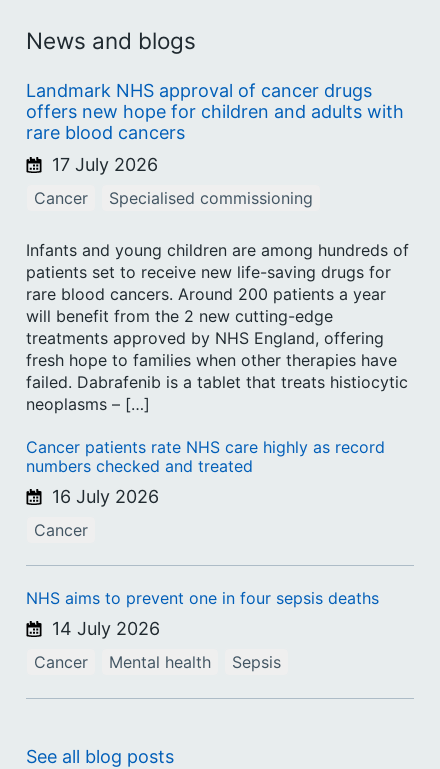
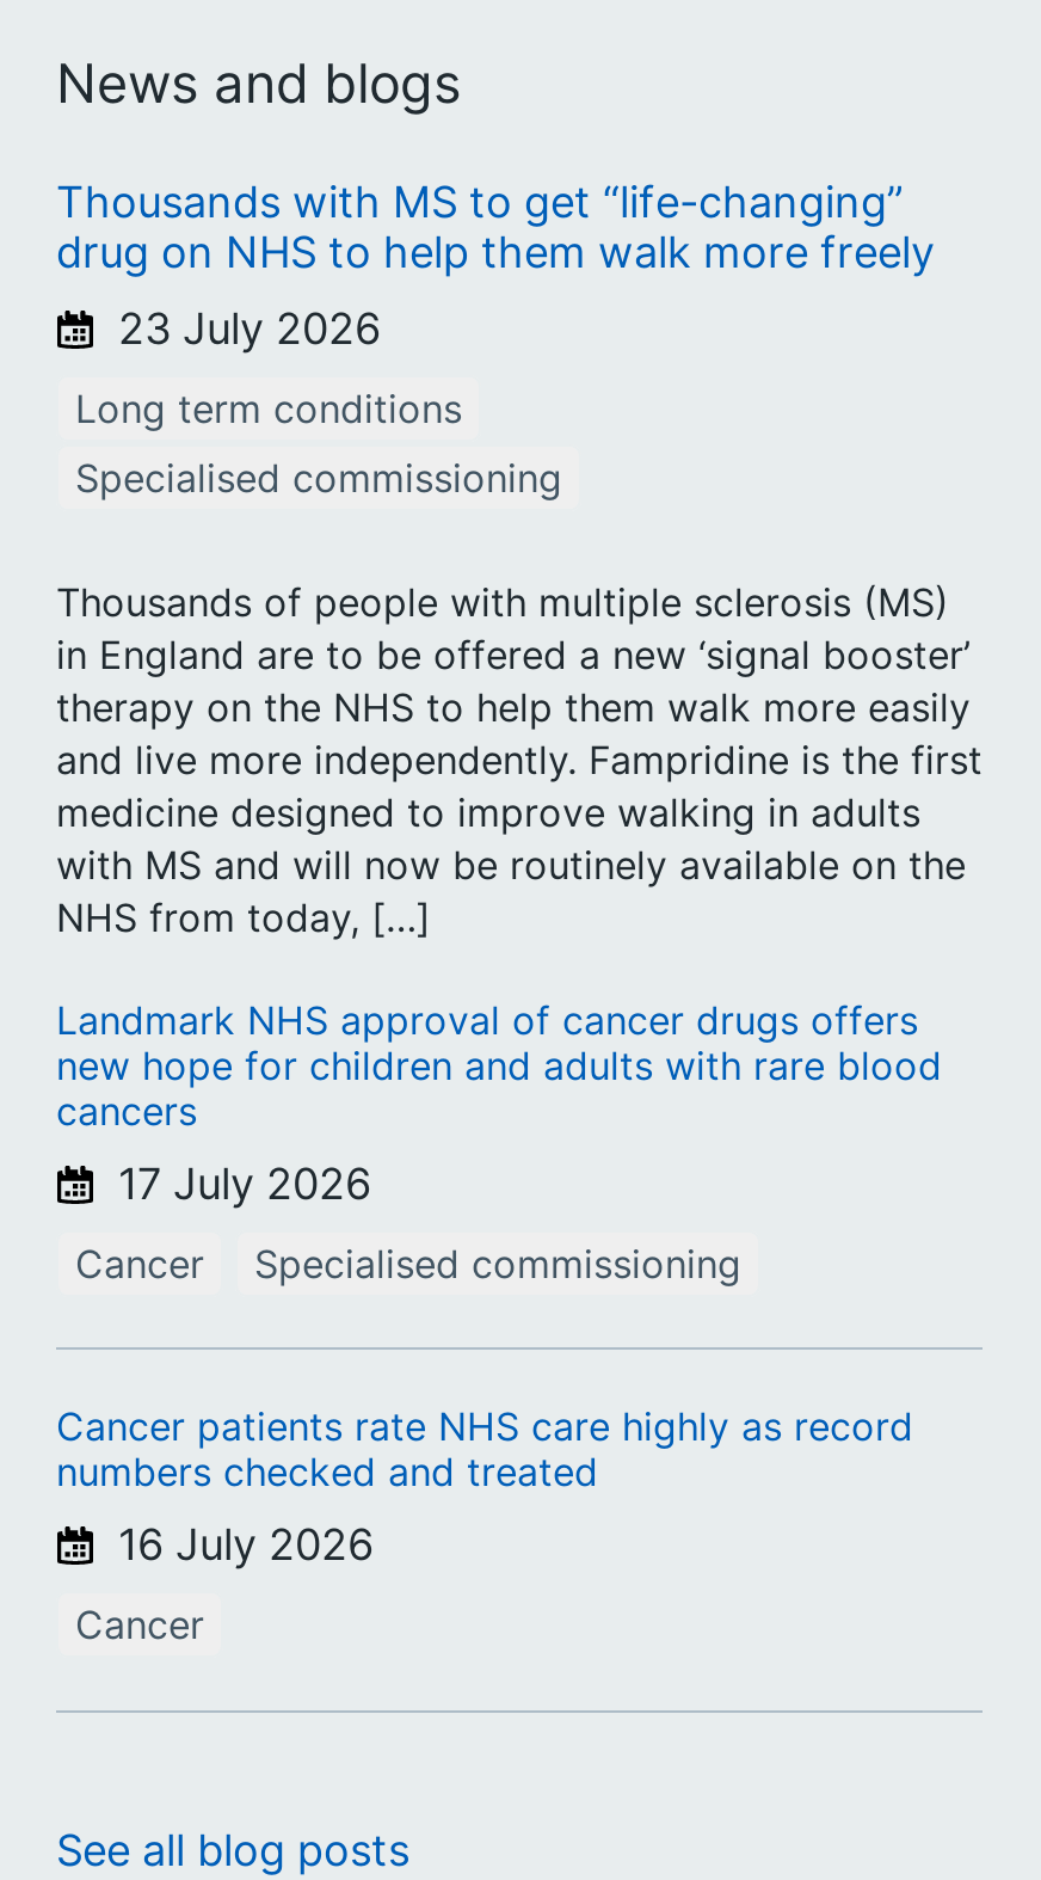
[26,80,404,143] Landmark NHS approval of cancer drugs | offers new hope for children and adults with | rare blood cancers -> [56,177,983,1134] Thousands with MS to get “life-changing” | drug on NHS to help them walk more freely | 23 July 2026 | Long term conditions | Specialised commissioning | Thousands of people with multiple sclerosis (MS) | in England are to be offered a new ‘signal booster’ | therapy on the NHS to help them walk more easily | and live more independently. Fampridine is the first | medicine designed to improve walking in adults | with MS and will now be routinely available on the | NHS from today, […] | Landmark NHS approval of cancer drugs offers | new hope for children and adults with rare blood | cancers
moved [34,154,313,208] -> [75,1158,741,1287]: 17 July 2026 | Cancer | Specialised commissioning
[26,240,409,414] Infants and young children are among hundreds of | patients set to receive new life-saving drugs for | rare blood cancers. Around 200 patients a year | will benefit from the 2 new cutting-edge | treatments approved by NHS England, offering | fresh hope to families when other therapies have | failed. Dabrafenib is a tablet that treats histiocytic | neoplasms – […] -> none
moved [26,437,385,540] -> [56,1403,913,1649]: Cancer patients rate NHS care highly as record | numbers checked and treated | 16 July 2026 | Cancer
[26,588,379,672] NHS aims to prevent one in four sepsis deaths | 14 July 2026 | Cancer | Mental health | Sepsis -> none

